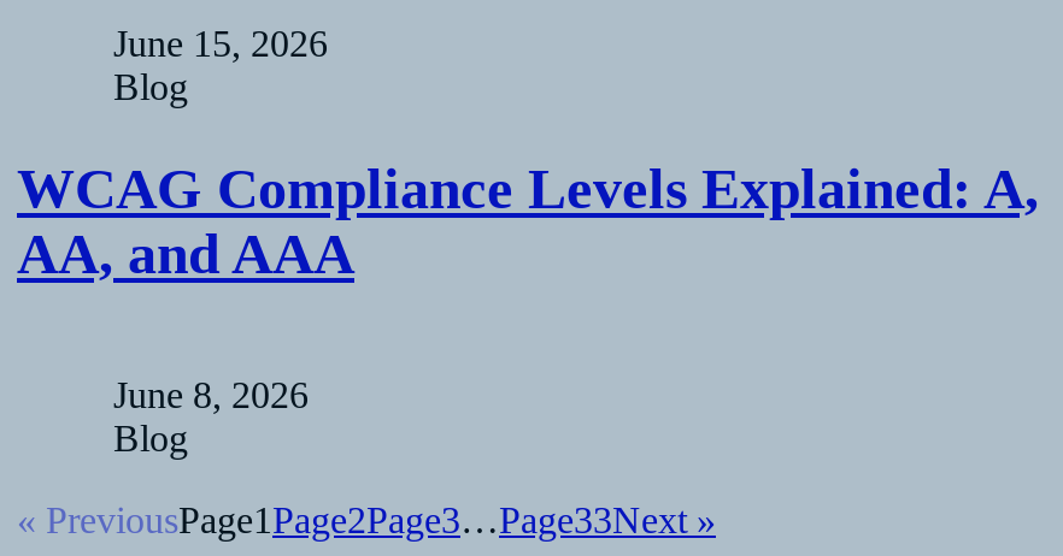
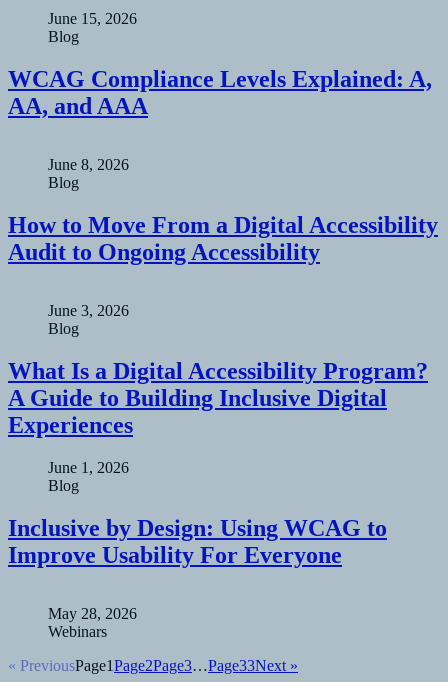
none -> [8,212,438,640] How to Move From a Digital Accessibility | Audit to Ongoing Accessibility | June 3, 2026 | Blog | What Is a Digital Accessibility Program? | A Guide to Building Inclusive Digital | Experiences | June 1, 2026 | Blog | Inclusive by Design: Using WCAG to | Improve Usability For Everyone | May 28, 2026 | Webinars

